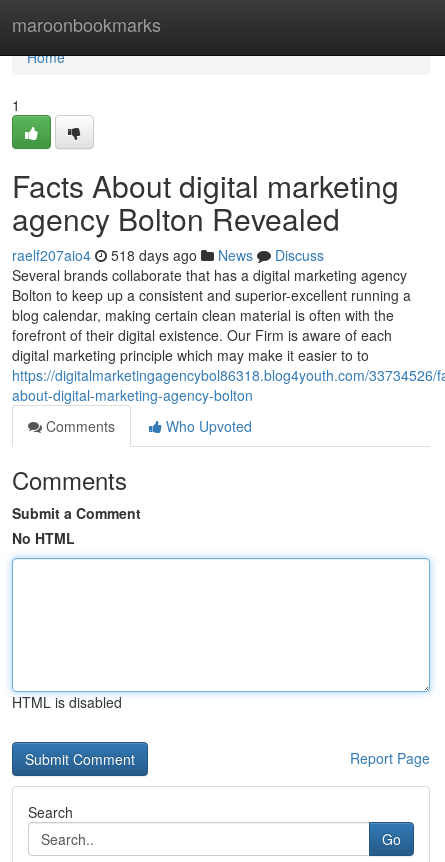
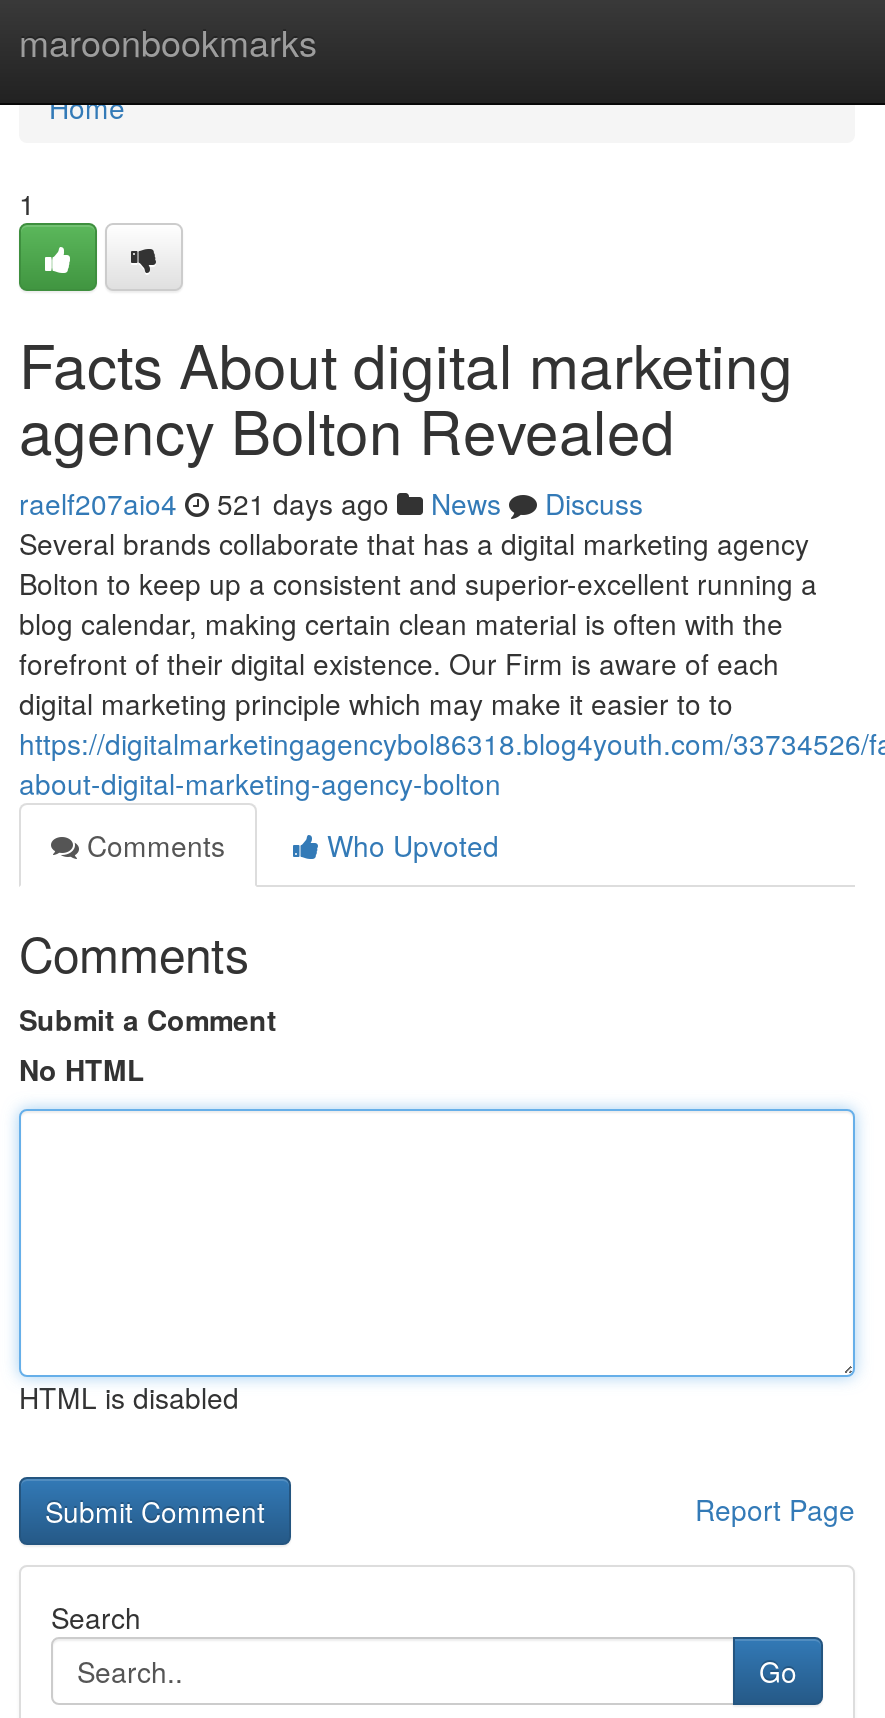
[12,245,324,265] raelf207aio4 518 days ago News Discuss -> [19,483,643,523] raelf207aio4 521 days ago News Discuss

